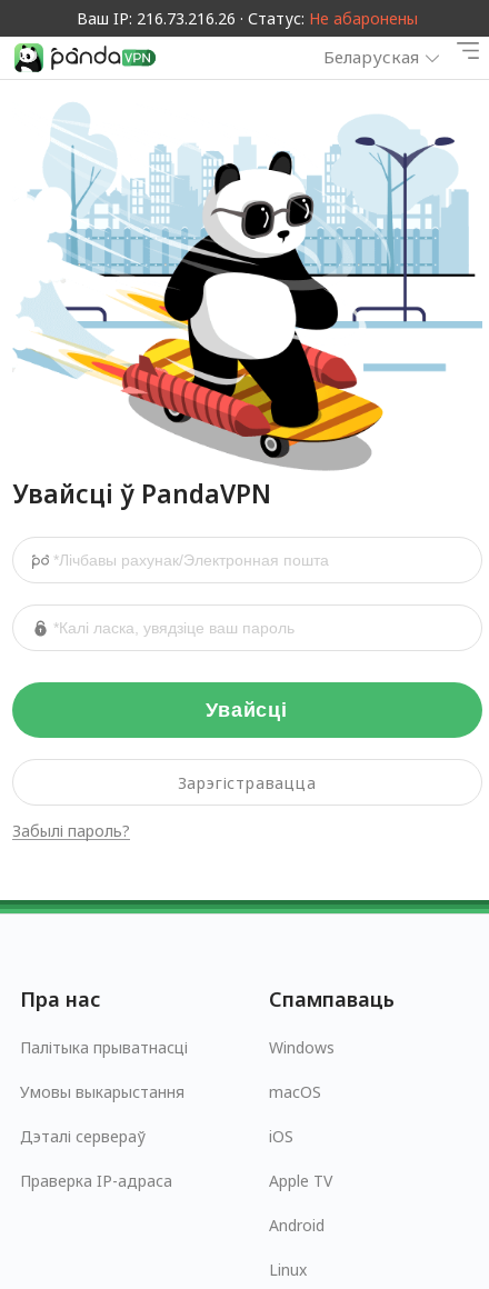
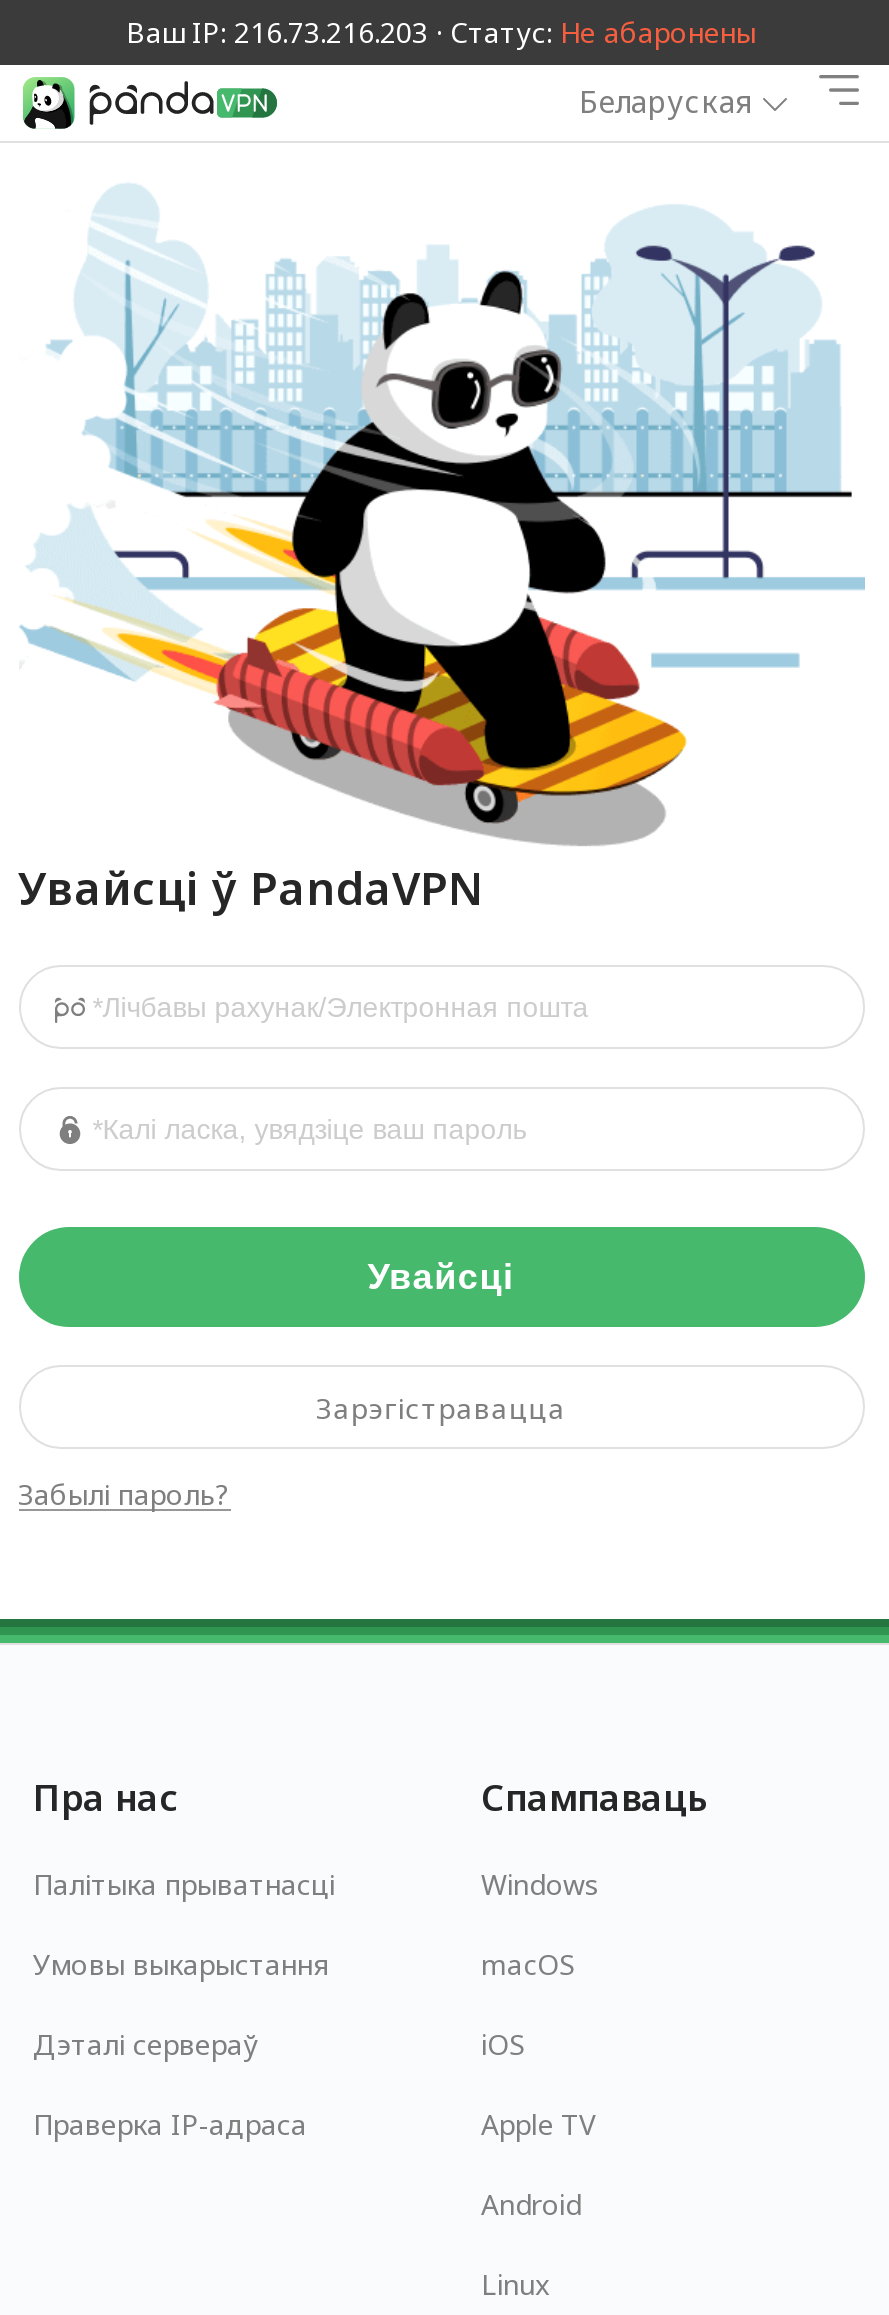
[76,8,417,29] Ваш IP: 216.73.216.26 · Статус: Не абаронены -> [126,13,756,51] Ваш IP: 216.73.216.203 · Статус: Не абаронены

